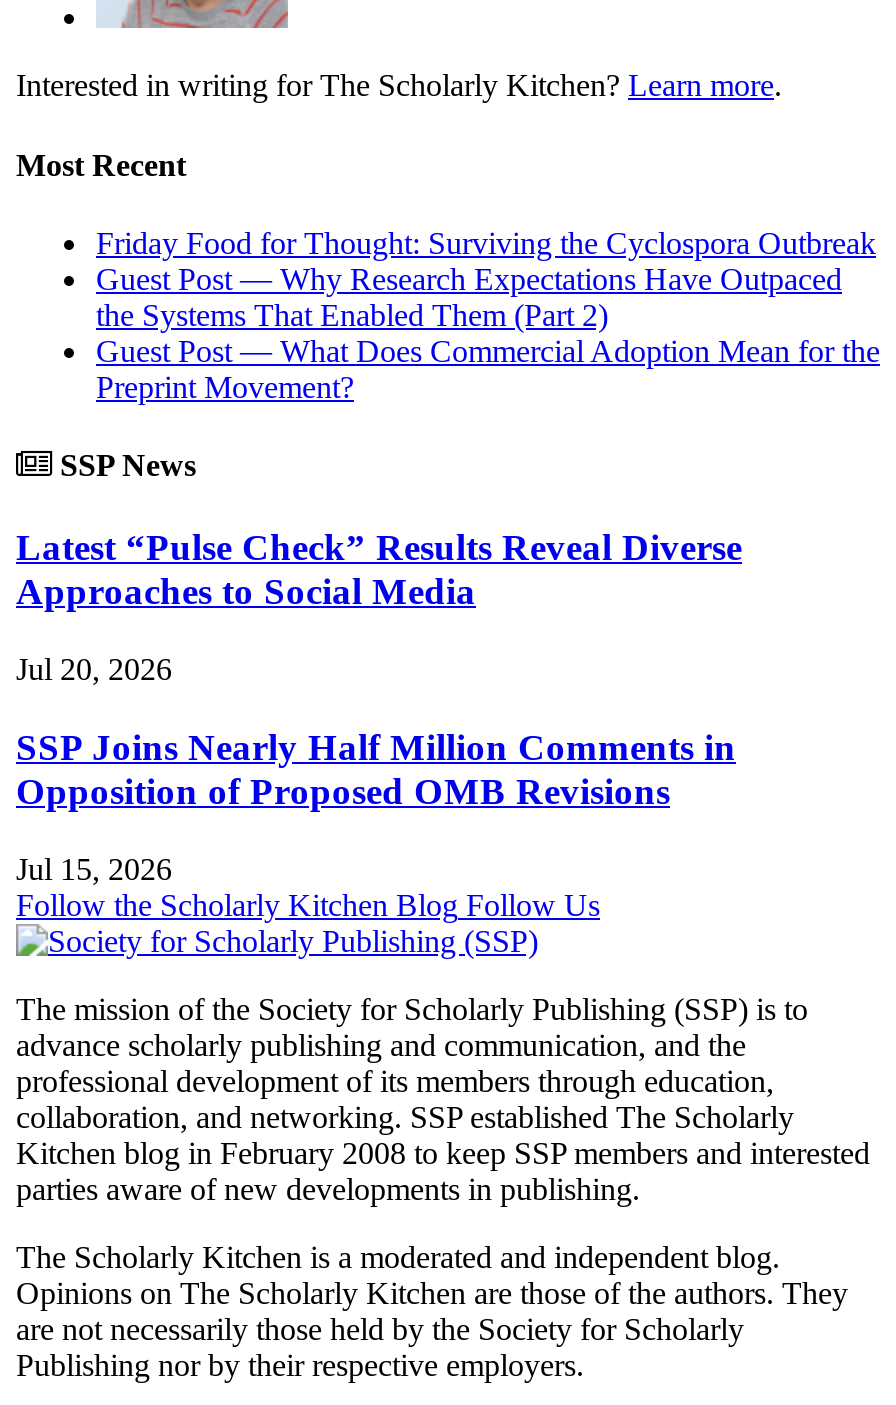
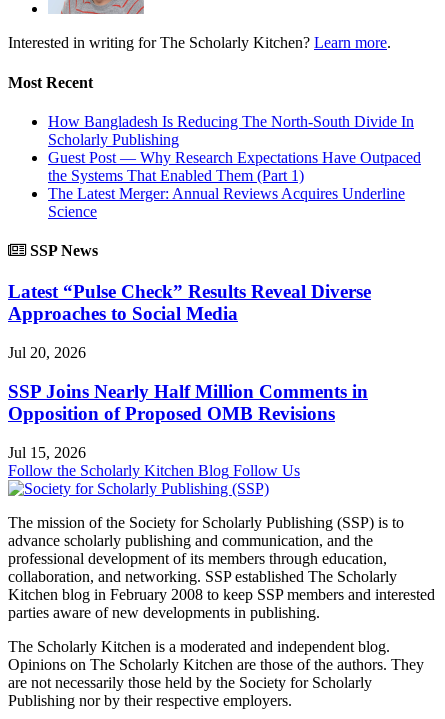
[96,226,876,260] Friday Food for Thought: Surviving the Cyclospora Outbreak -> [48,113,414,148] How Bangladesh Is Reducing The North-South Divide In | Scholarly Publishing
[96,298,880,404] the Systems That Enabled Them (Part 2) | Guest Post — What Does Commercial Adoption Mean for the | Preprint Movement? -> [48,167,405,220] the Systems That Enabled Them (Part 1) | The Latest Merger: Annual Reviews Acquires Underline | Science

